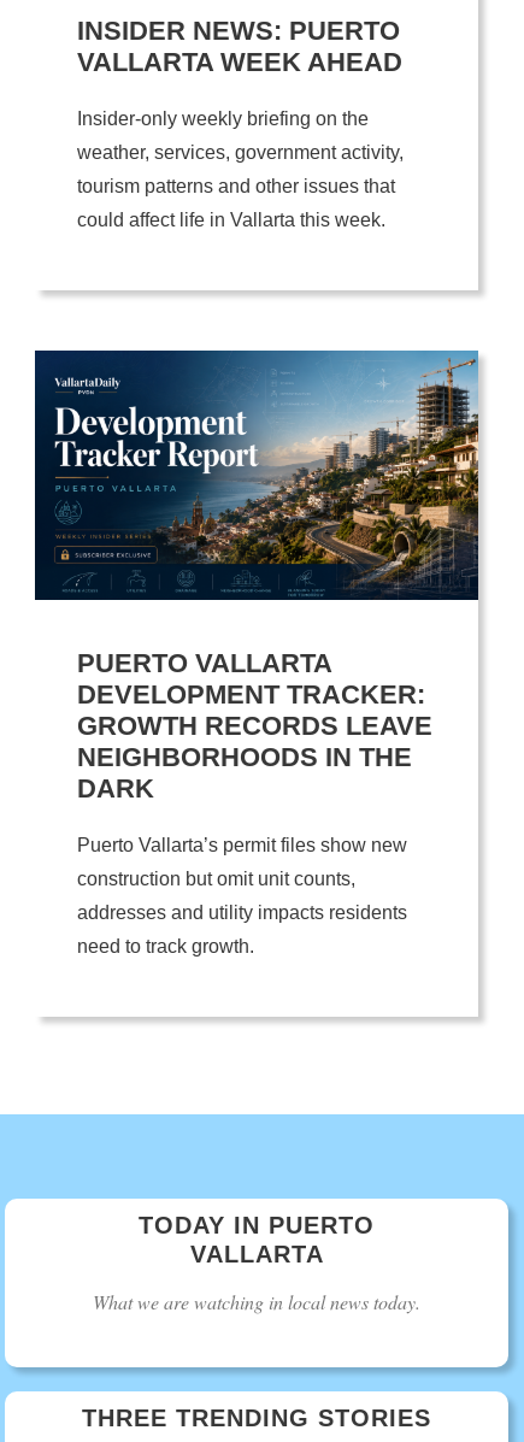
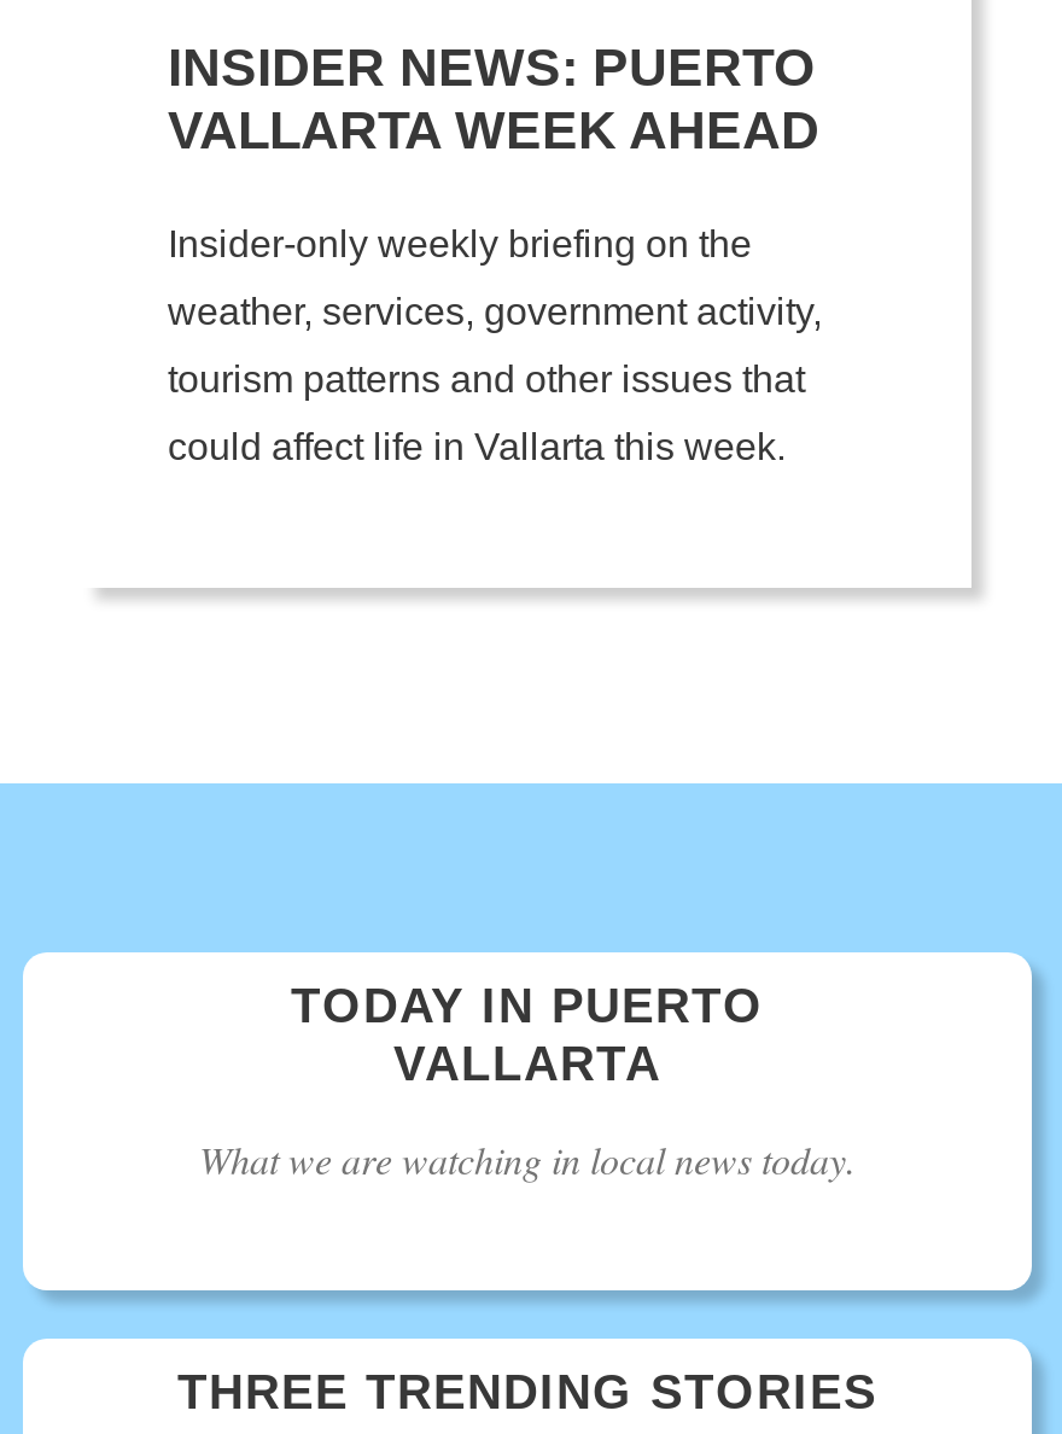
[34,349,479,956] [image] | PUERTO VALLARTA | DEVELOPMENT TRACKER: | GROWTH RECORDS LEAVE | NEIGHBORHOODS IN THE | DARK | Puerto Vallarta’s permit files show new | construction but omit unit counts, | addresses and utility impacts residents | need to track growth. -> none

